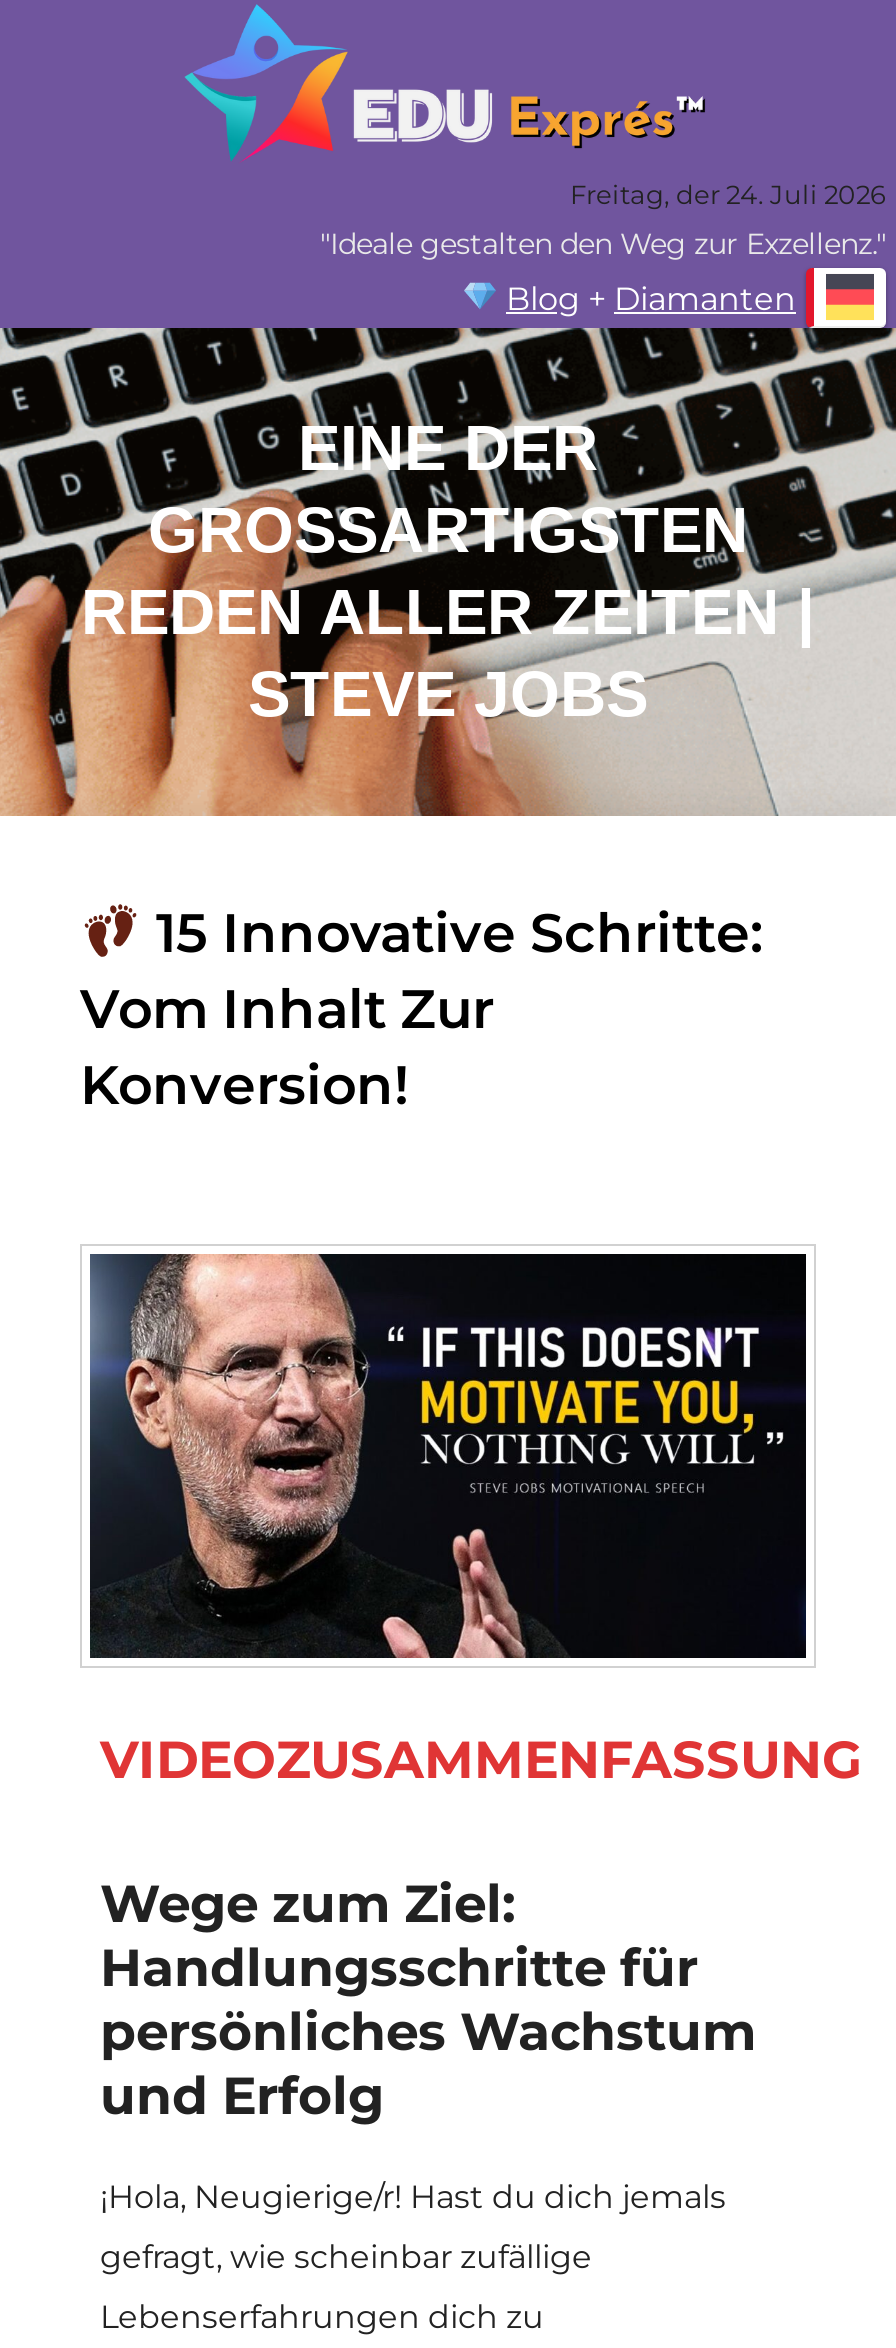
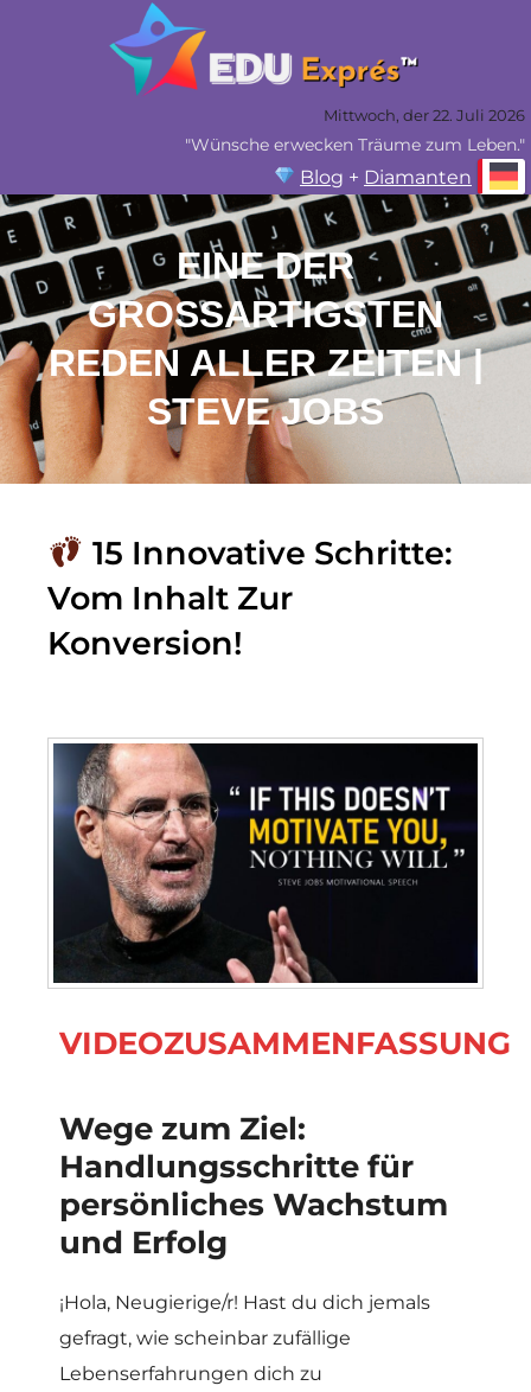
[320,181,886,263] Freitag, der 24. Juli 2026 | "Ideale gestalten den Weg zur Exzellenz." -> [185,107,525,156] Mittwoch, der 22. Juli 2026 | "Wünsche erwecken Träume zum Leben."

